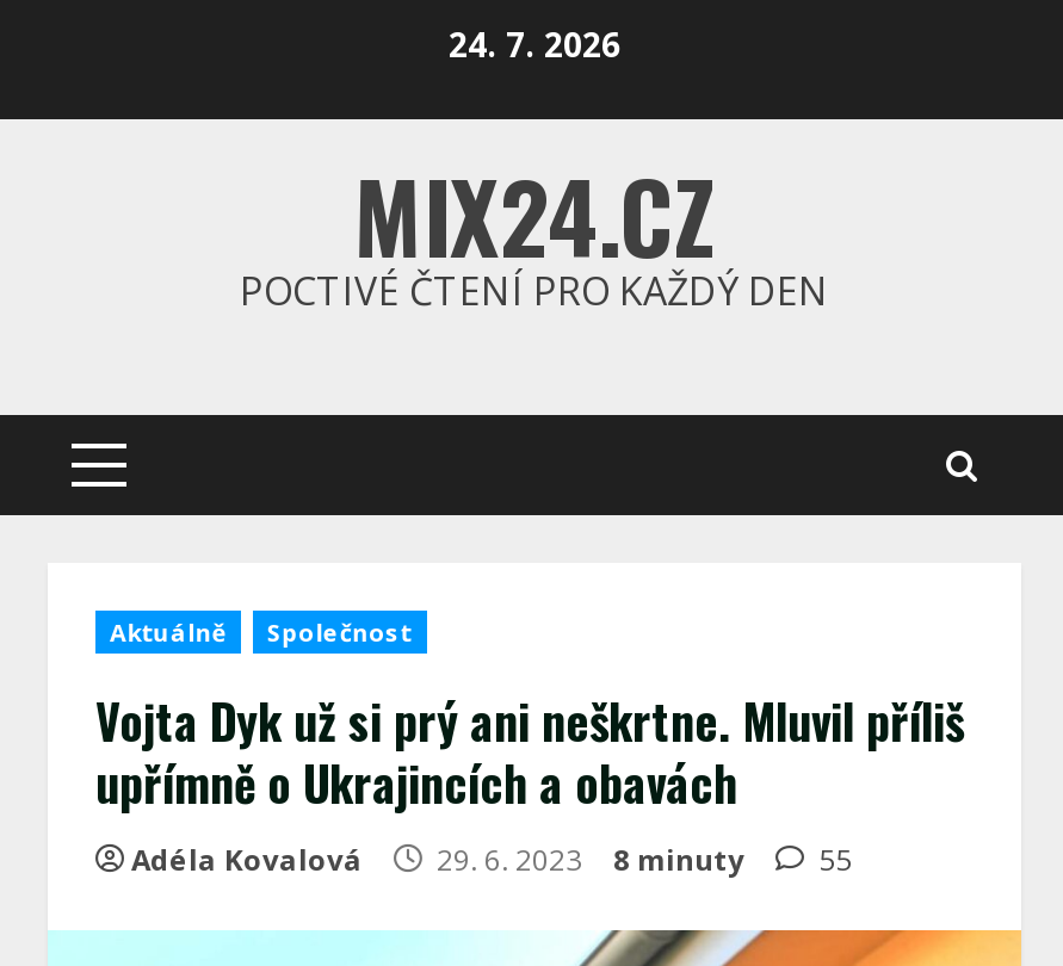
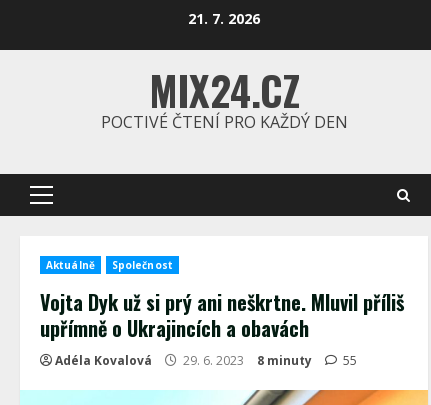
[449,20,620,66] 24. 7. 2026 -> [188,8,260,27] 21. 7. 2026

